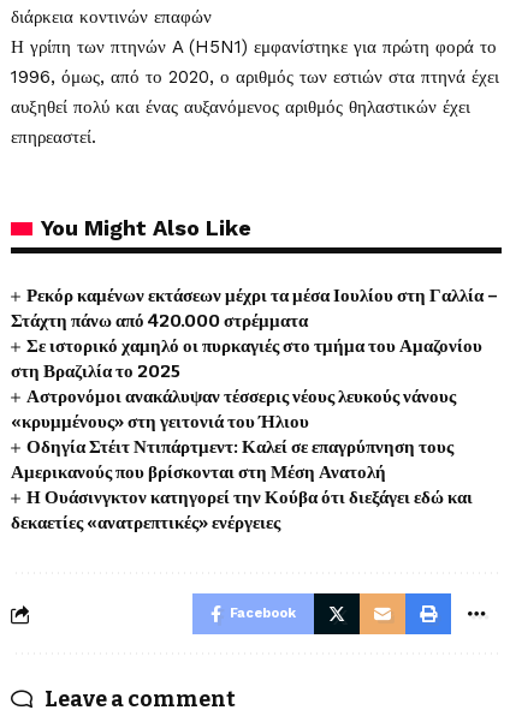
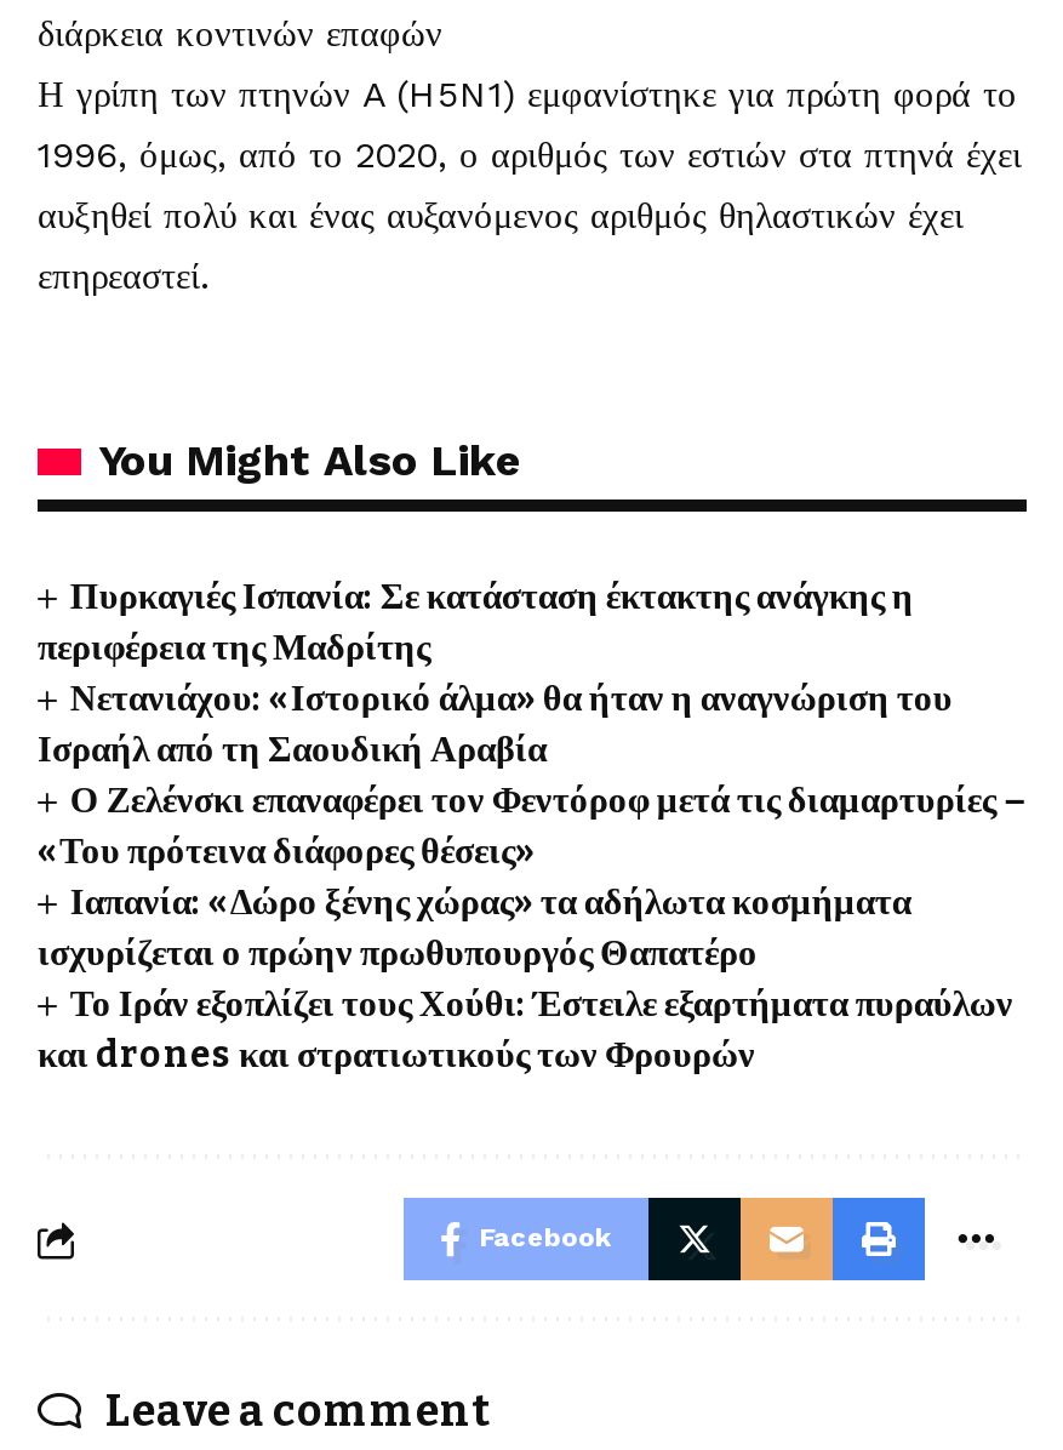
[11,285,498,533] Ρεκόρ καμένων εκτάσεων μέχρι τα μέσα Ιουλίου στη Γαλλία – | Στάχτη πάνω από 420.000 στρέμματα | Σε ιστορικό χαμηλό οι πυρκαγιές στο τμήμα του Αμαζονίου | στη Βραζιλία το 2025 | Αστρονόμοι ανακάλυψαν τέσσερις νέους λευκούς νάνους | «κρυμμένους» στη γειτονιά του Ήλιου | Οδηγία Στέιτ Ντιπάρτμεντ: Καλεί σε επαγρύπνηση τους | Αμερικανούς που βρίσκονται στη Μέση Ανατολή | Η Ουάσινγκτον κατηγορεί την Κούβα ότι διεξάγει εδώ και | δεκαετίες «ανατρεπτικές» ενέργειες -> [38,575,1025,1077] Πυρκαγιές Ισπανία: Σε κατάσταση έκτακτης ανάγκης η | περιφέρεια της Μαδρίτης | Νετανιάχου: «Ιστορικό άλμα» θα ήταν η αναγνώριση του | Ισραήλ από τη Σαουδική Αραβία | Ο Ζελένσκι επαναφέρει τον Φεντόροφ μετά τις διαμαρτυρίες – | «Του πρότεινα διάφορες θέσεις» | Ιαπανία: «Δώρο ξένης χώρας» τα αδήλωτα κοσμήματα | ισχυρίζεται ο πρώην πρωθυπουργός Θαπατέρο | Το Ιράν εξοπλίζει τους Χούθι: Έστειλε εξαρτήματα πυραύλων | και drones και στρατιωτικούς των Φρουρών

